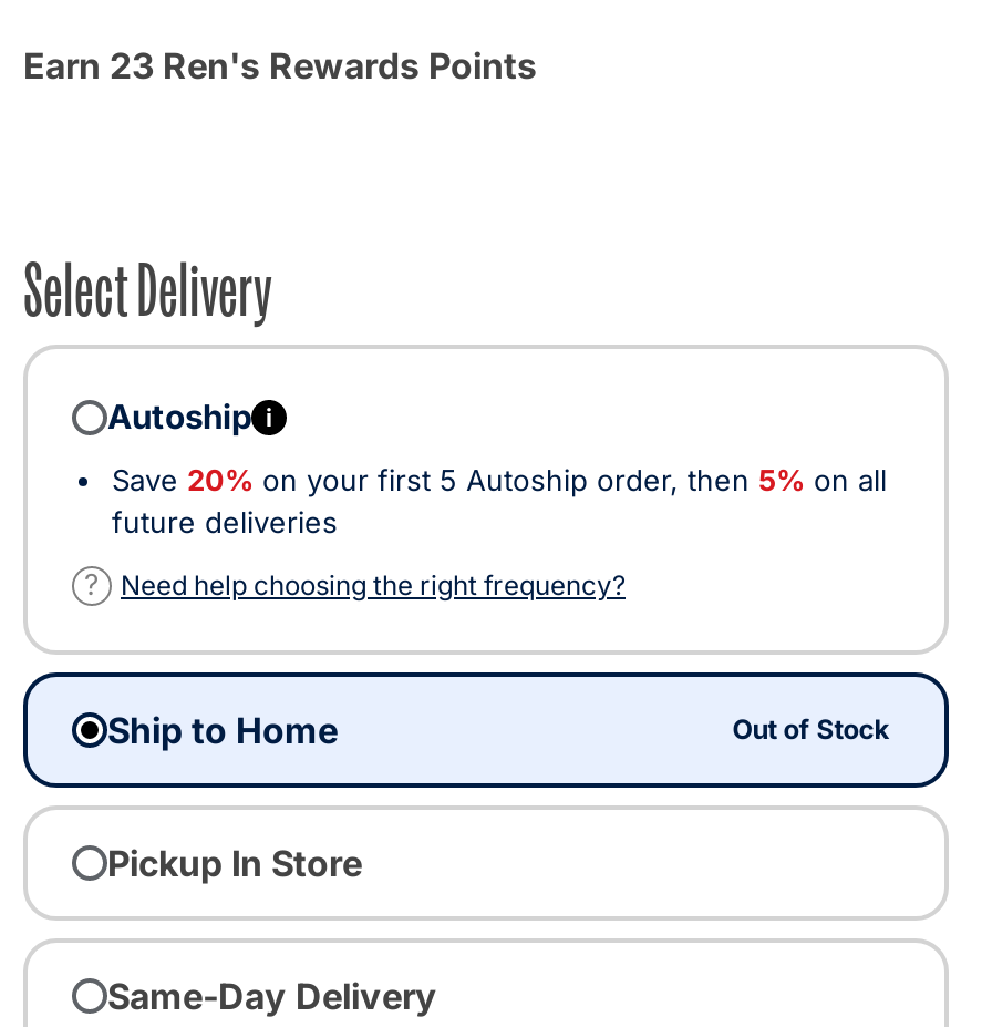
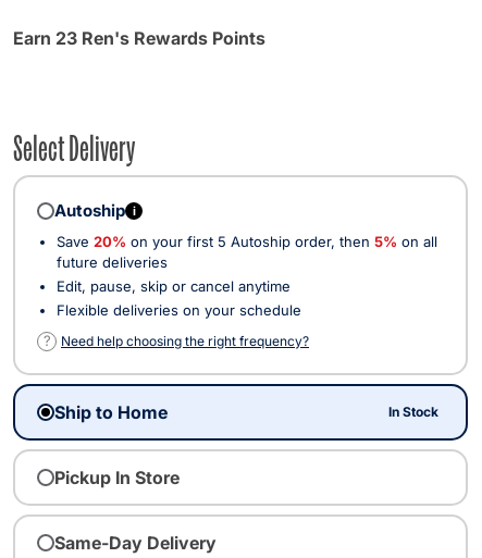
none -> [57,277,301,318] Edit, pause, skip or cancel anytime | Flexible deliveries on your schedule
[732,711,889,744] Out of Stock -> [389,403,439,419] In Stock

